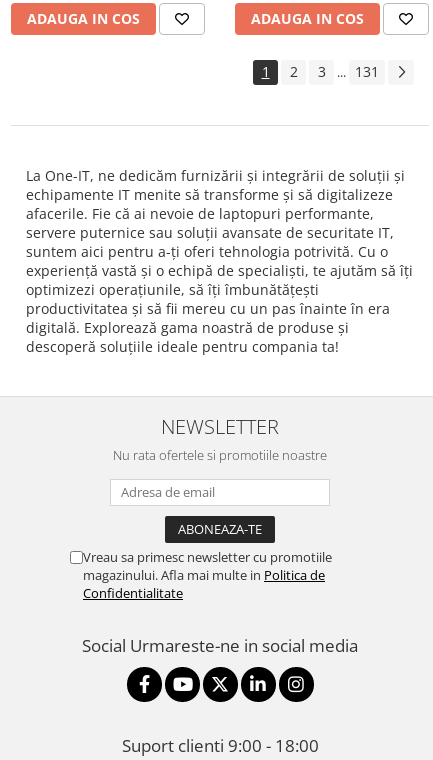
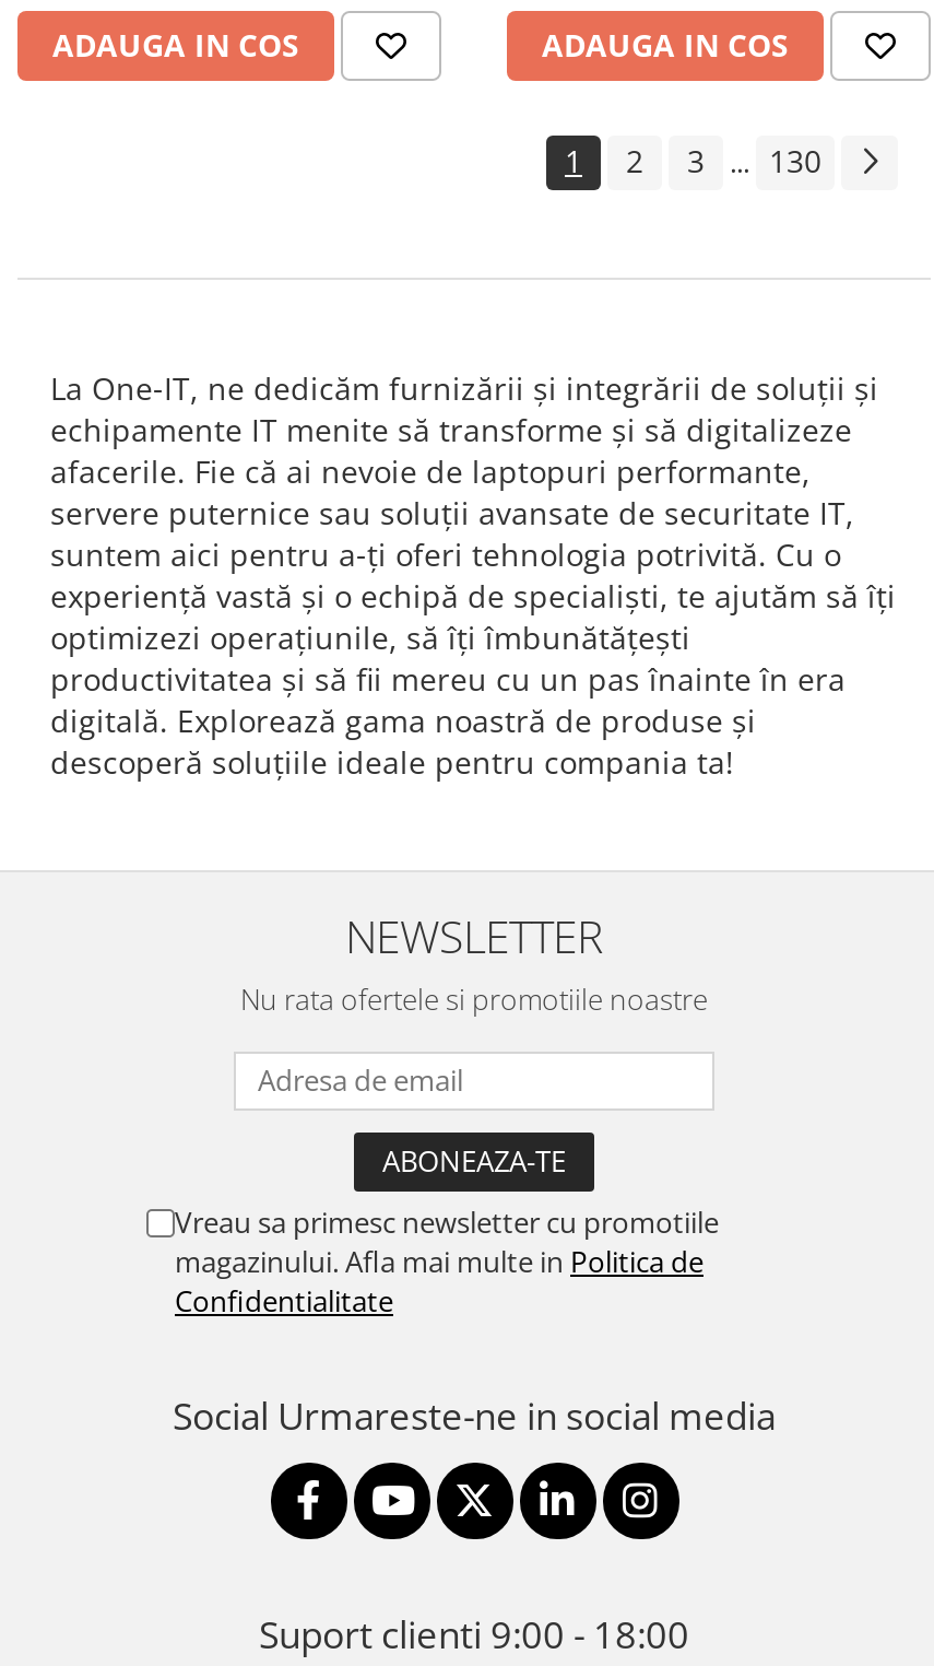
[261,62,379,81] 1 2 3 ... 131 -> [565,140,821,181] 1 2 3 ... 130

